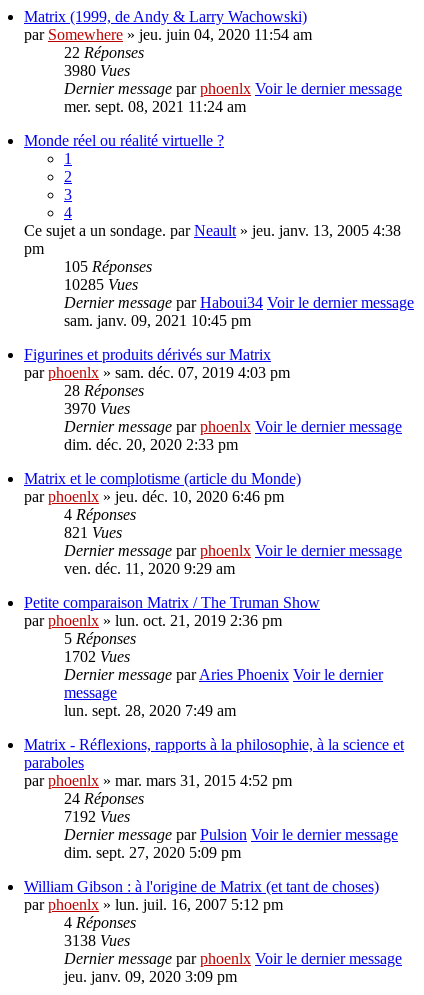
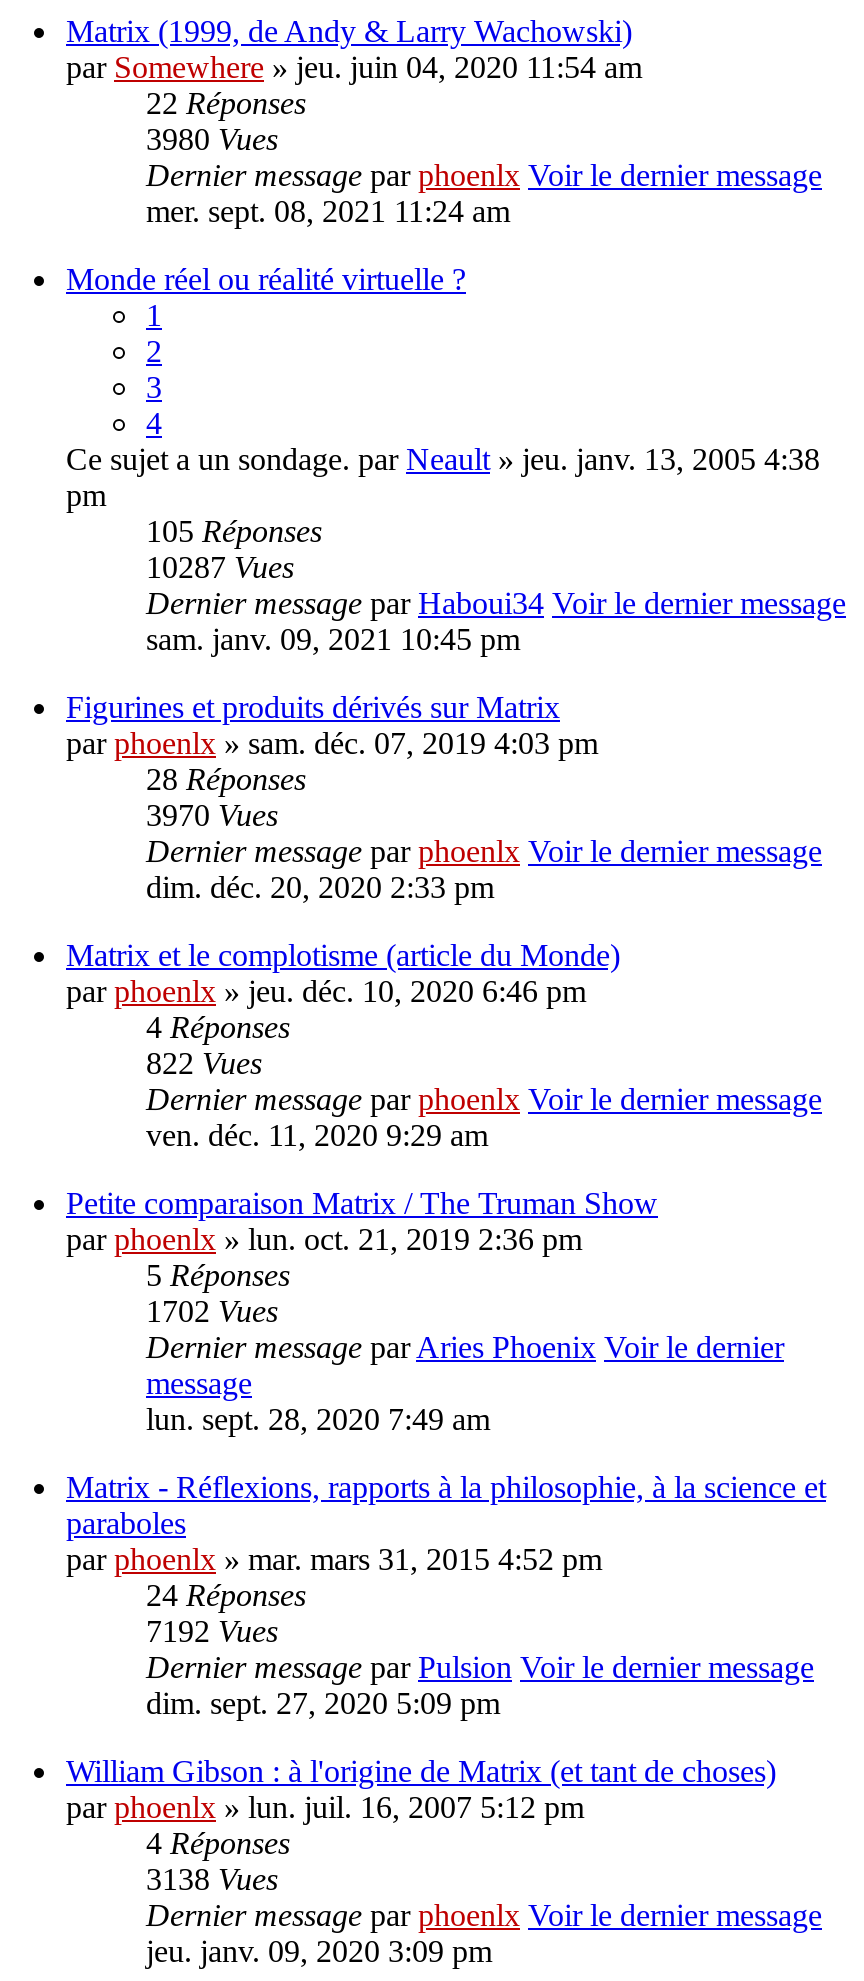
[64,276,138,293] 10285 Vues -> [146,551,294,585] 10287 Vues
[64,524,122,541] 821 Vues -> [146,1047,262,1081] 822 Vues

